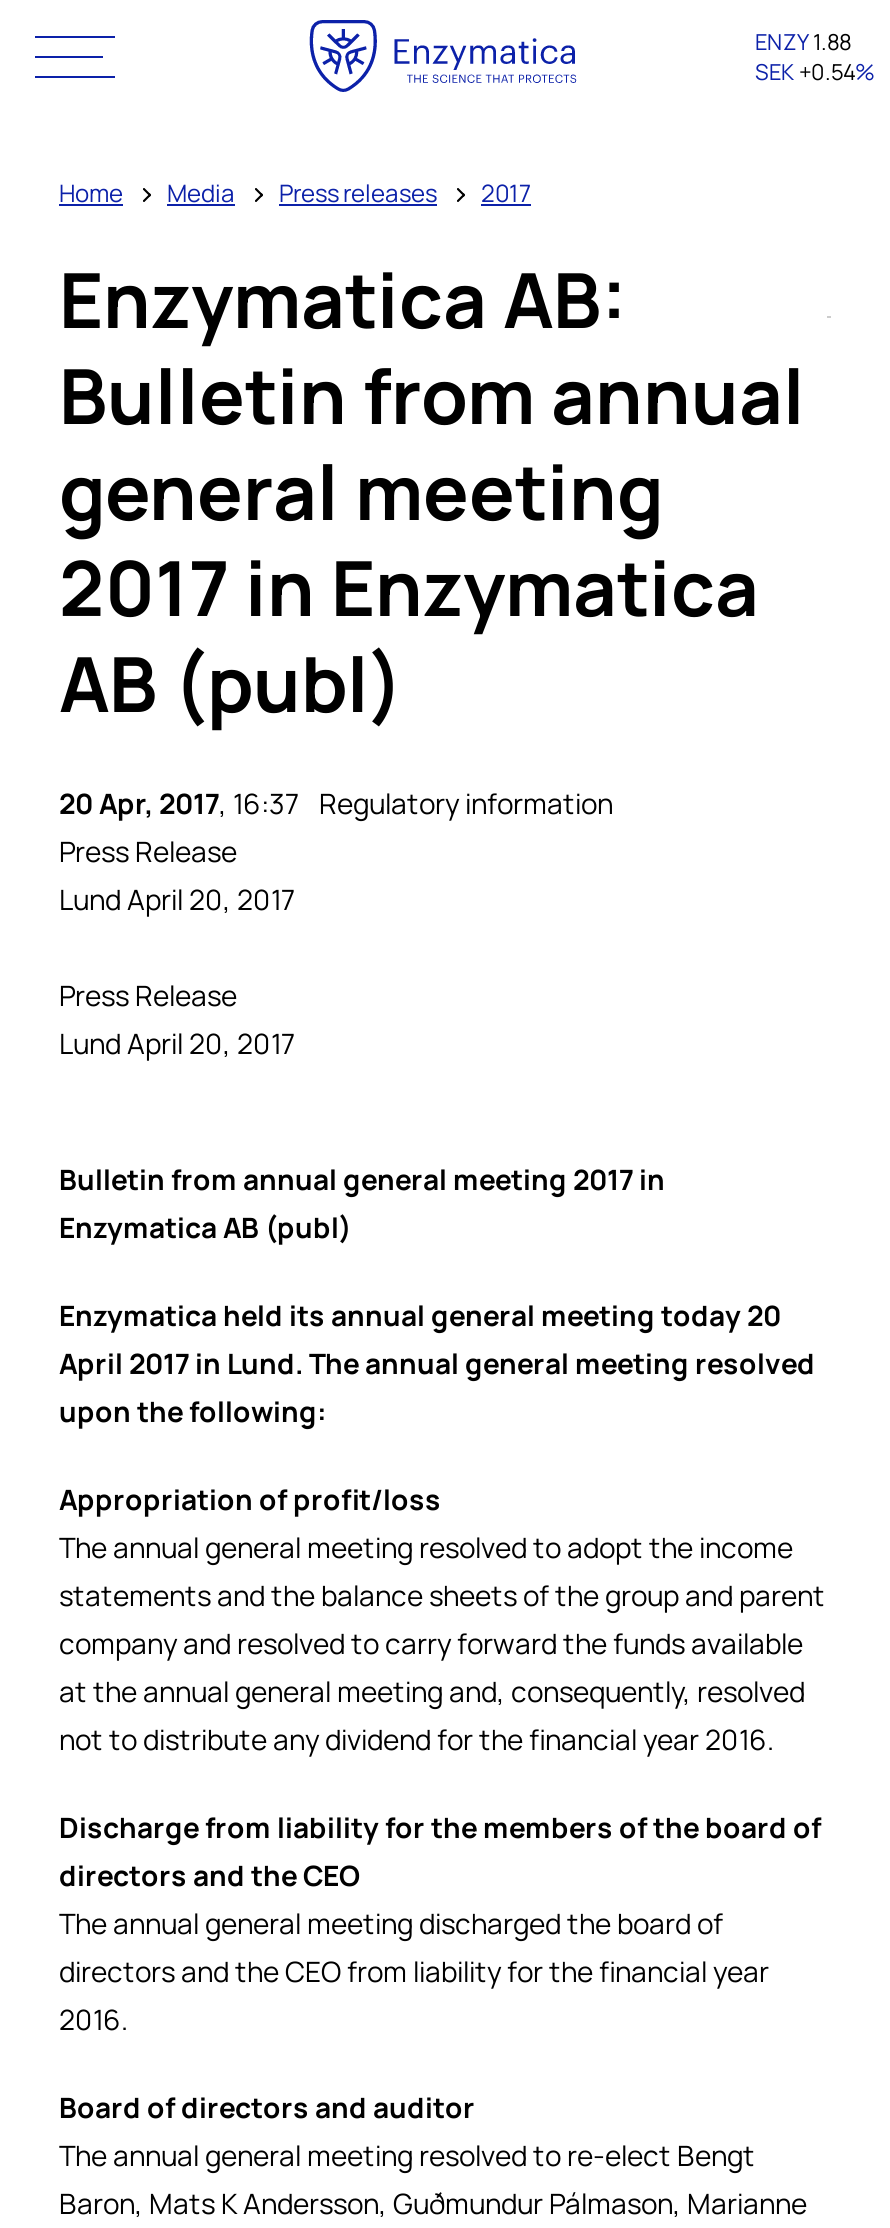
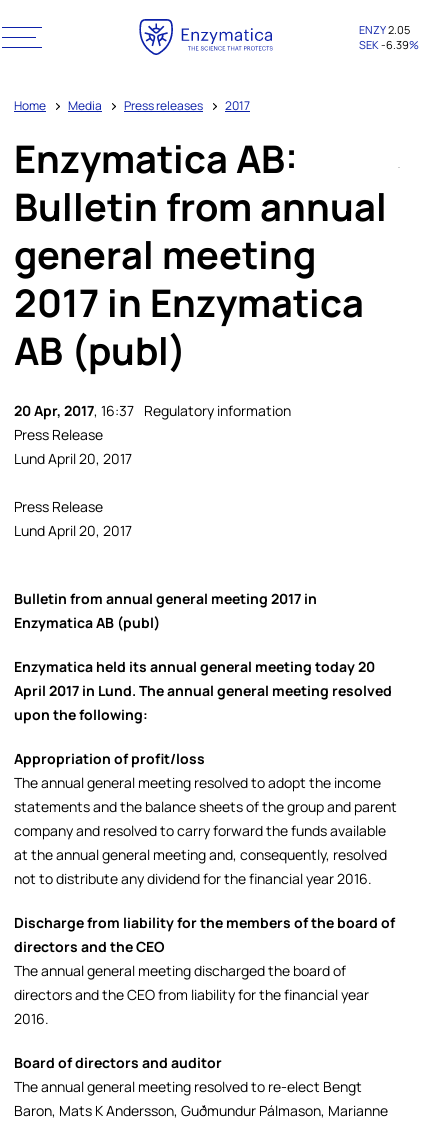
[755,26,851,56] ENZY 1.88 -> [359,22,410,37] ENZY 2.05
[755,56,875,86] SEK +0.54% -> [359,37,419,52] SEK -6.39%

